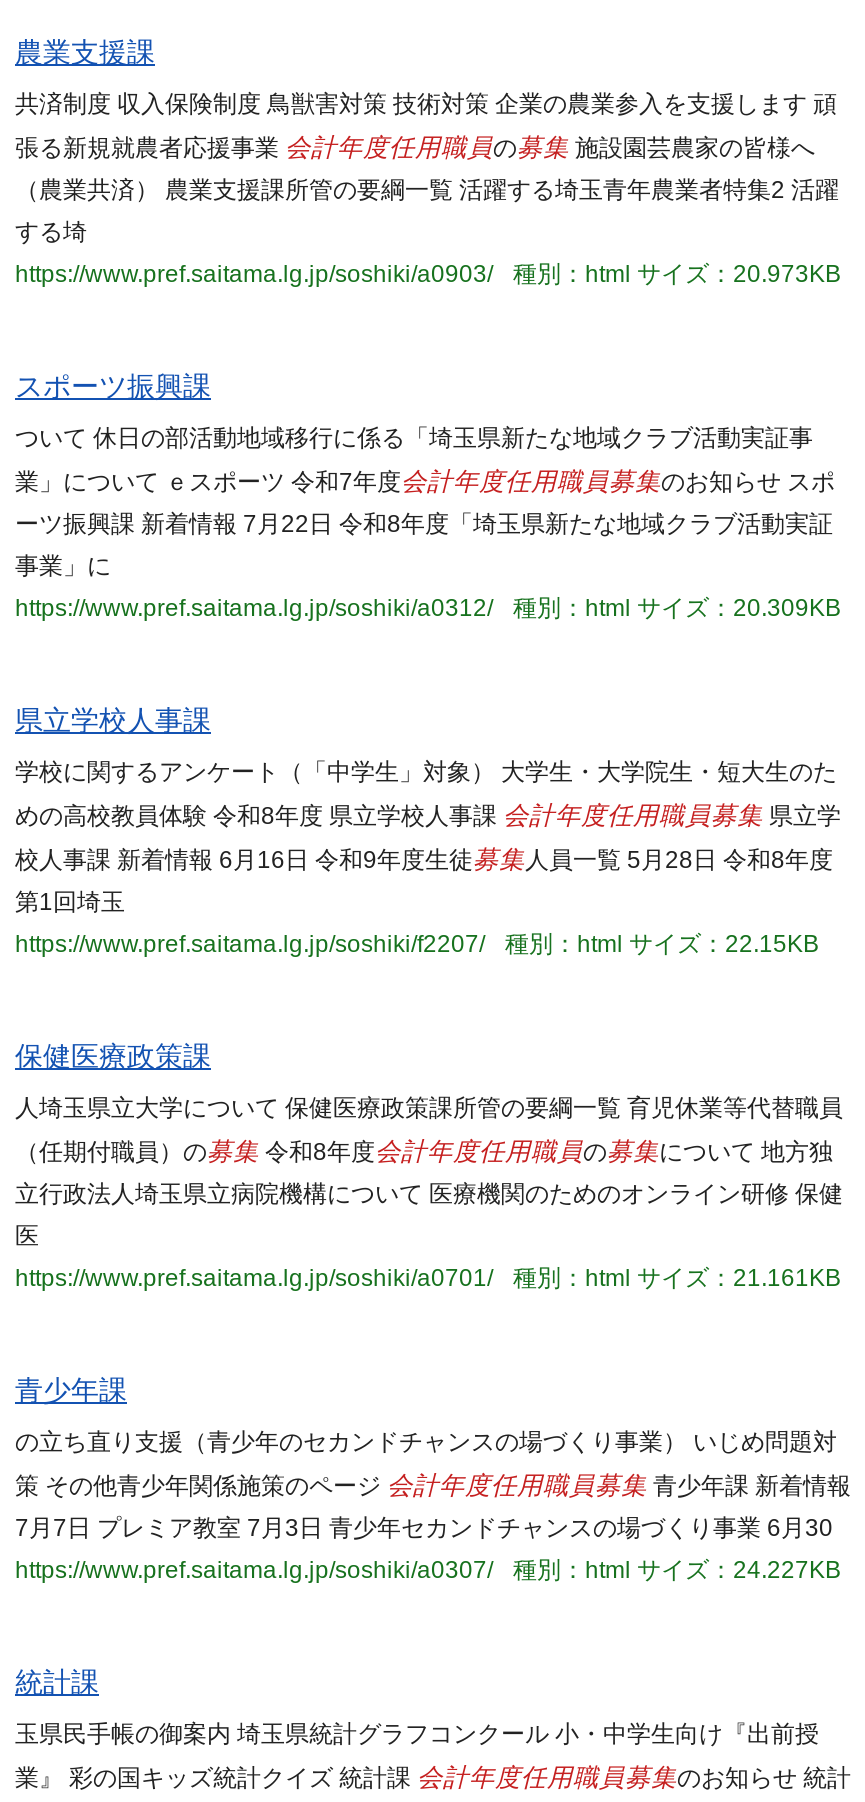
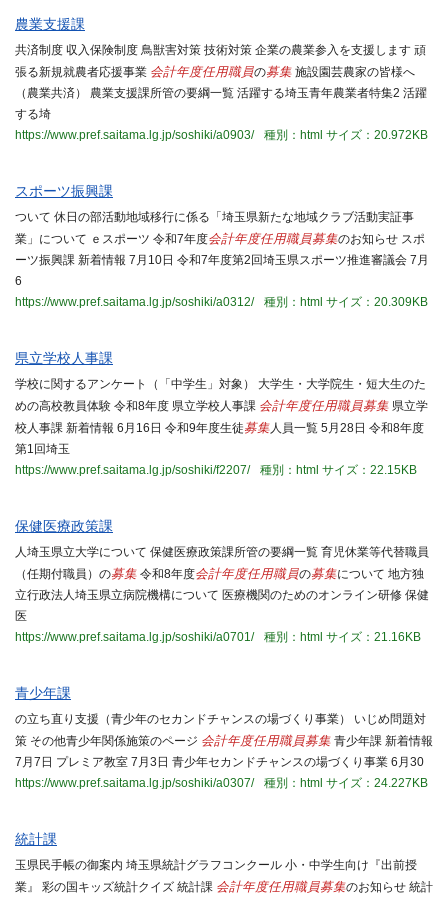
[513,260,841,288] 種別：htmlサイズ：20.973KB -> [264,128,428,142] 種別：htmlサイズ：20.972KB
[15,510,833,538] ーツ振興課 新着情報 7月22日 令和8年度「埼玉県新たな地域クラブ活動実証 -> [15,253,429,267] ーツ振興課 新着情報 7月10日 令和7年度第2回埼玉県スポーツ推進審議会 7月
[15,552,111,580] 事業」に -> [15,274,22,288] 6
[513,1264,841,1292] 種別：htmlサイズ：21.161KB -> [264,630,421,644] 種別：htmlサイズ：21.16KB

